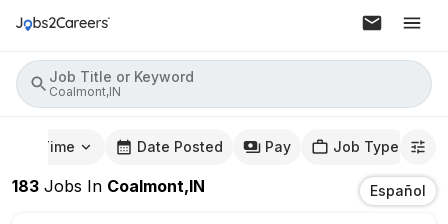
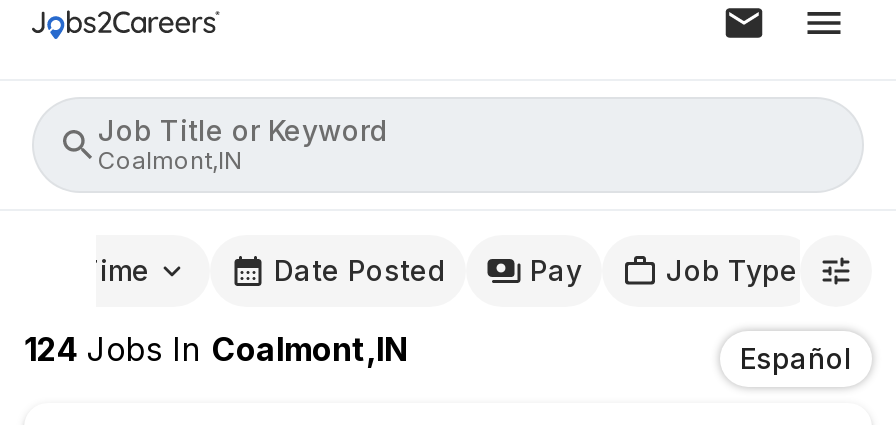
[12,176,205,196] 183 Jobs In Coalmont,IN -> [24,329,408,369] 124 Jobs In Coalmont,IN

